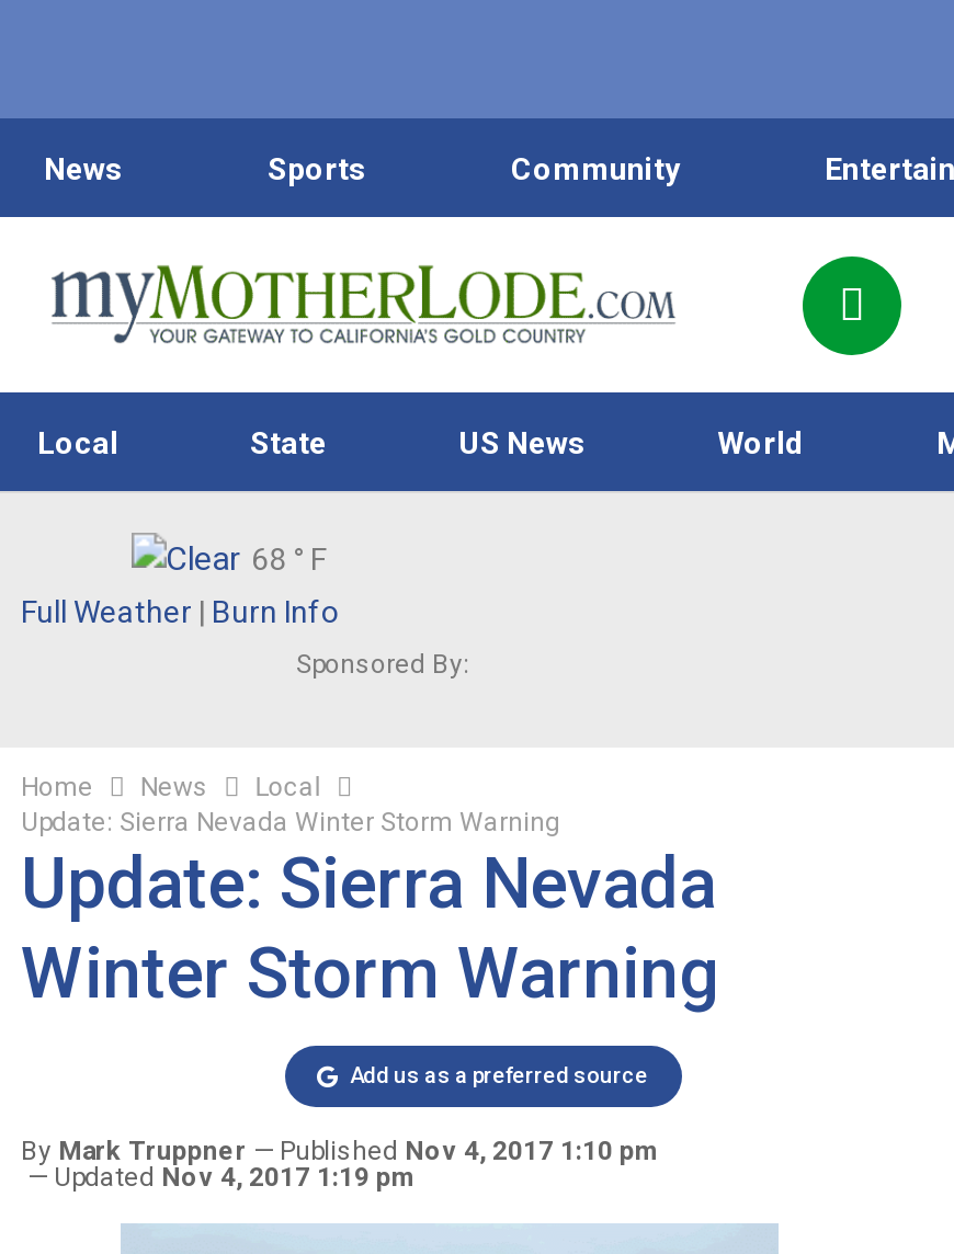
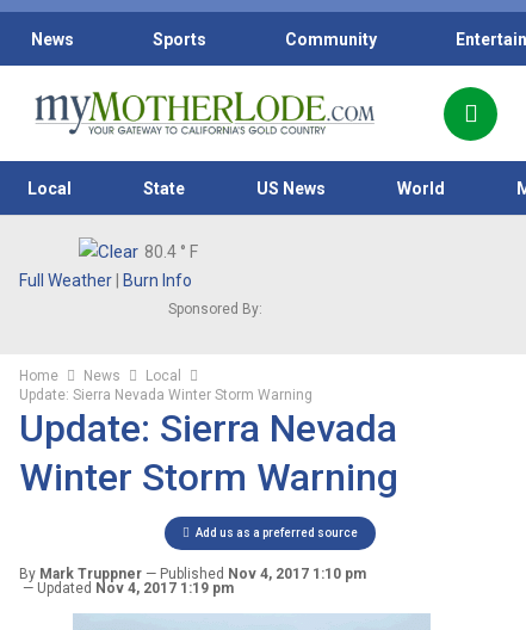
[251,541,326,577] 68 ° F -> [144,242,197,261] 80.4 ° F

